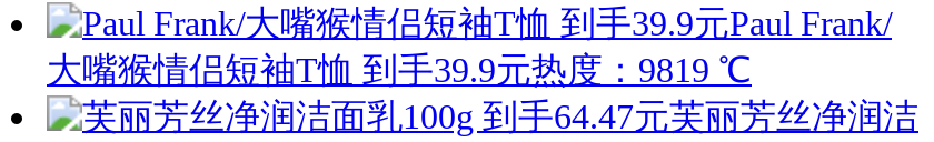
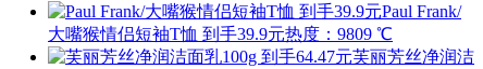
[47,51,752,89] 大嘴猴情侣短袖T恤 到手39.9元热度：9819 ℃ -> [48,25,393,43] 大嘴猴情侣短袖T恤 到手39.9元热度：9809 ℃

